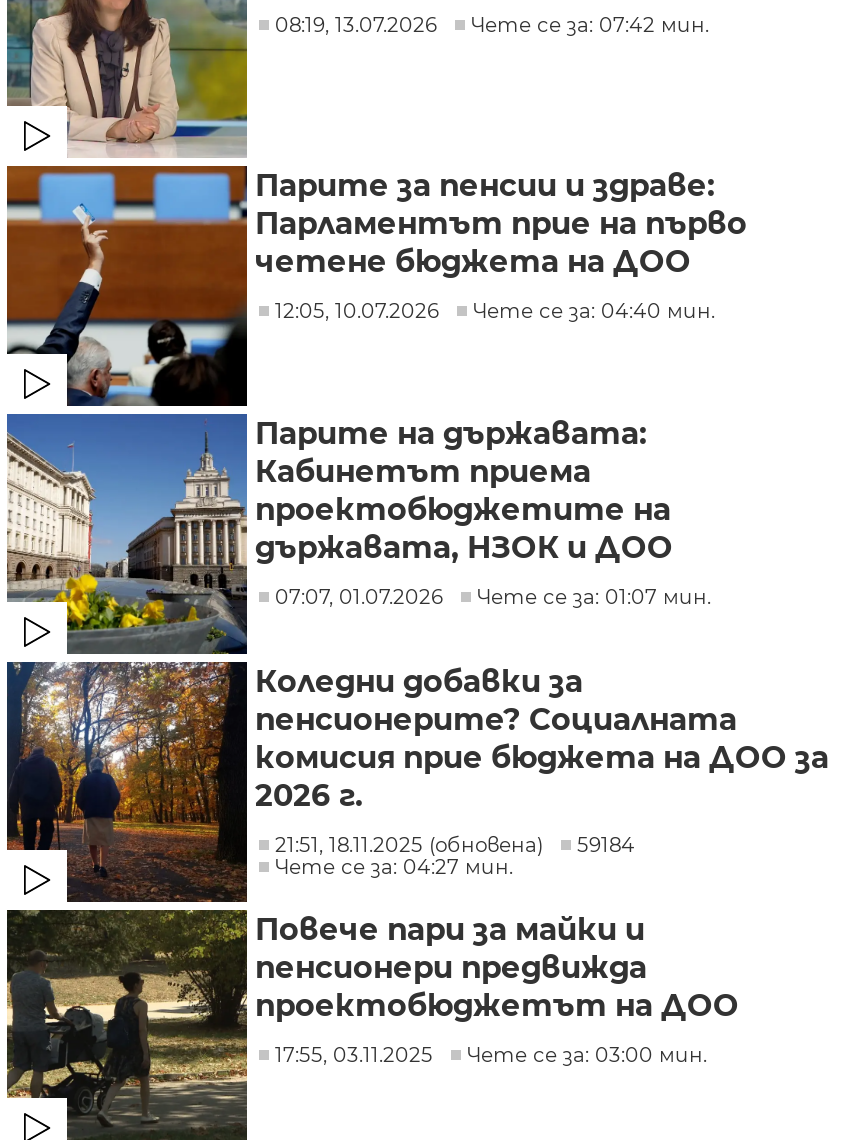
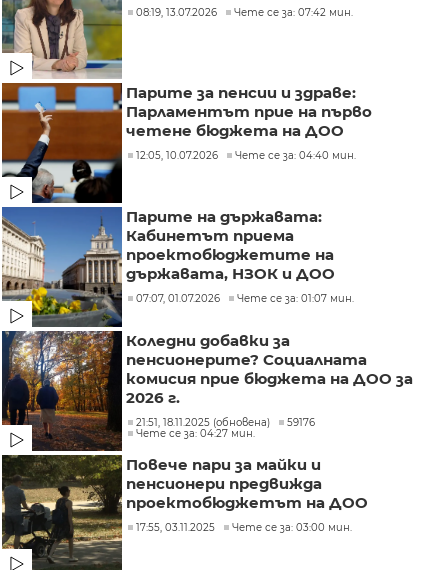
[275,833,635,859] 21:51, 18.11.2025 (обновена) 59184 -> [136,416,315,429] 21:51, 18.11.2025 (обновена) 59176

